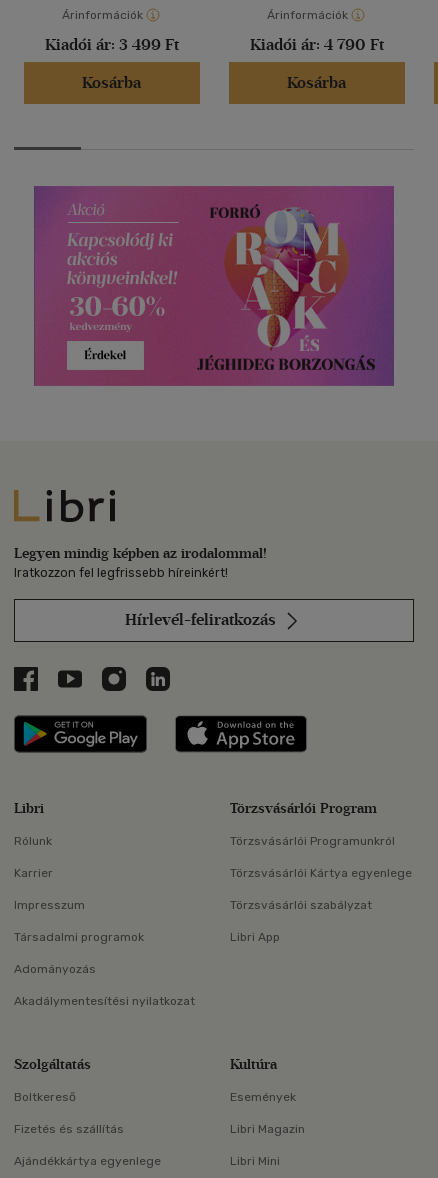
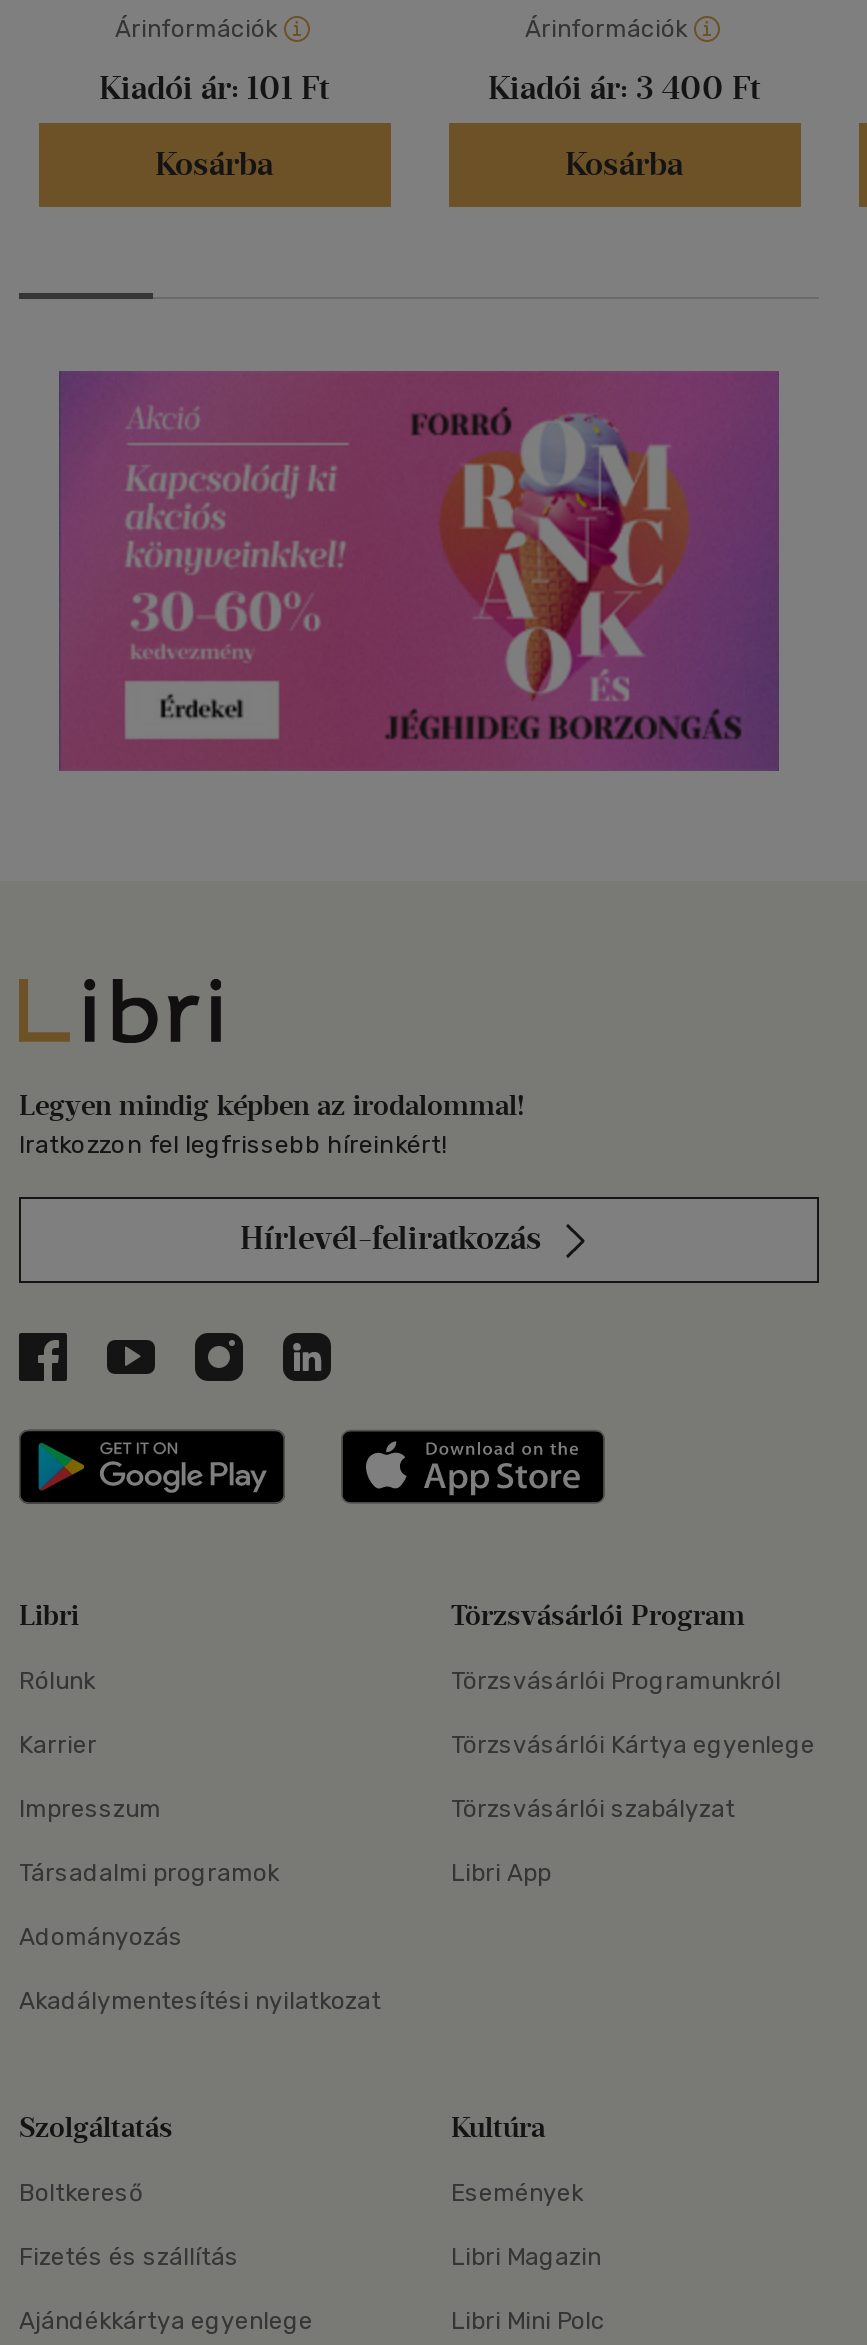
[44,35,178,54] Kiadói ár: 3 499 Ft -> [99,69,329,107] Kiadói ár: 101 Ft
[249,35,383,54] Kiadói ár: 4 790 Ft -> [488,69,760,107] Kiadói ár: 3 400 Ft
[230,1154,280,1168] Libri Mini -> [451,2307,605,2335] Libri Mini Polc

